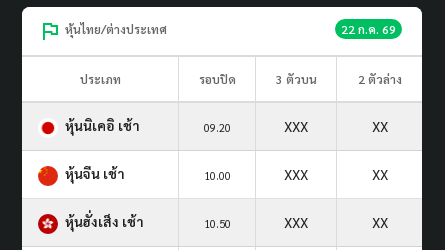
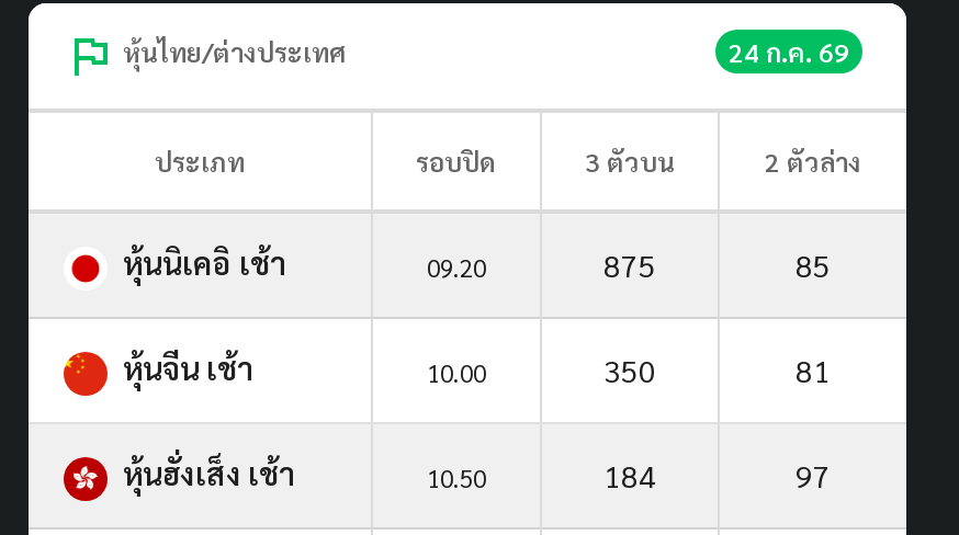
[341,21,396,37] 22 ก.ค. 69 -> [729,34,849,69] 24 ก.ค. 69
[284,117,387,135] XXX | XX -> [603,244,831,284] 875 | 85
[284,165,387,183] XXX | XX -> [603,349,831,389] 350 | 81
[284,213,387,231] XXX | XX -> [603,455,831,494] 184 | 97

